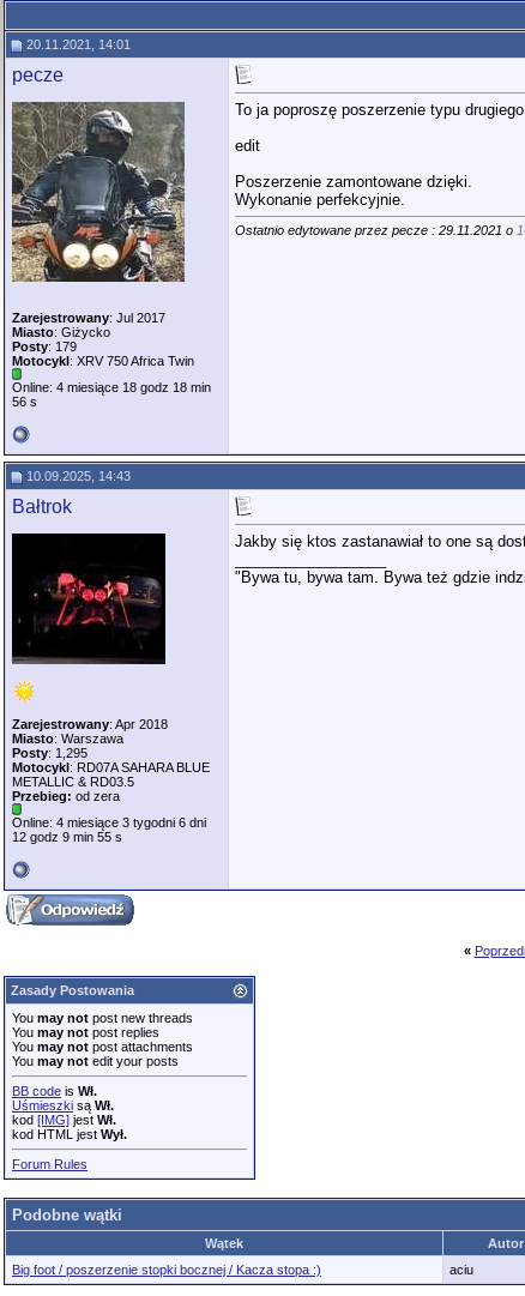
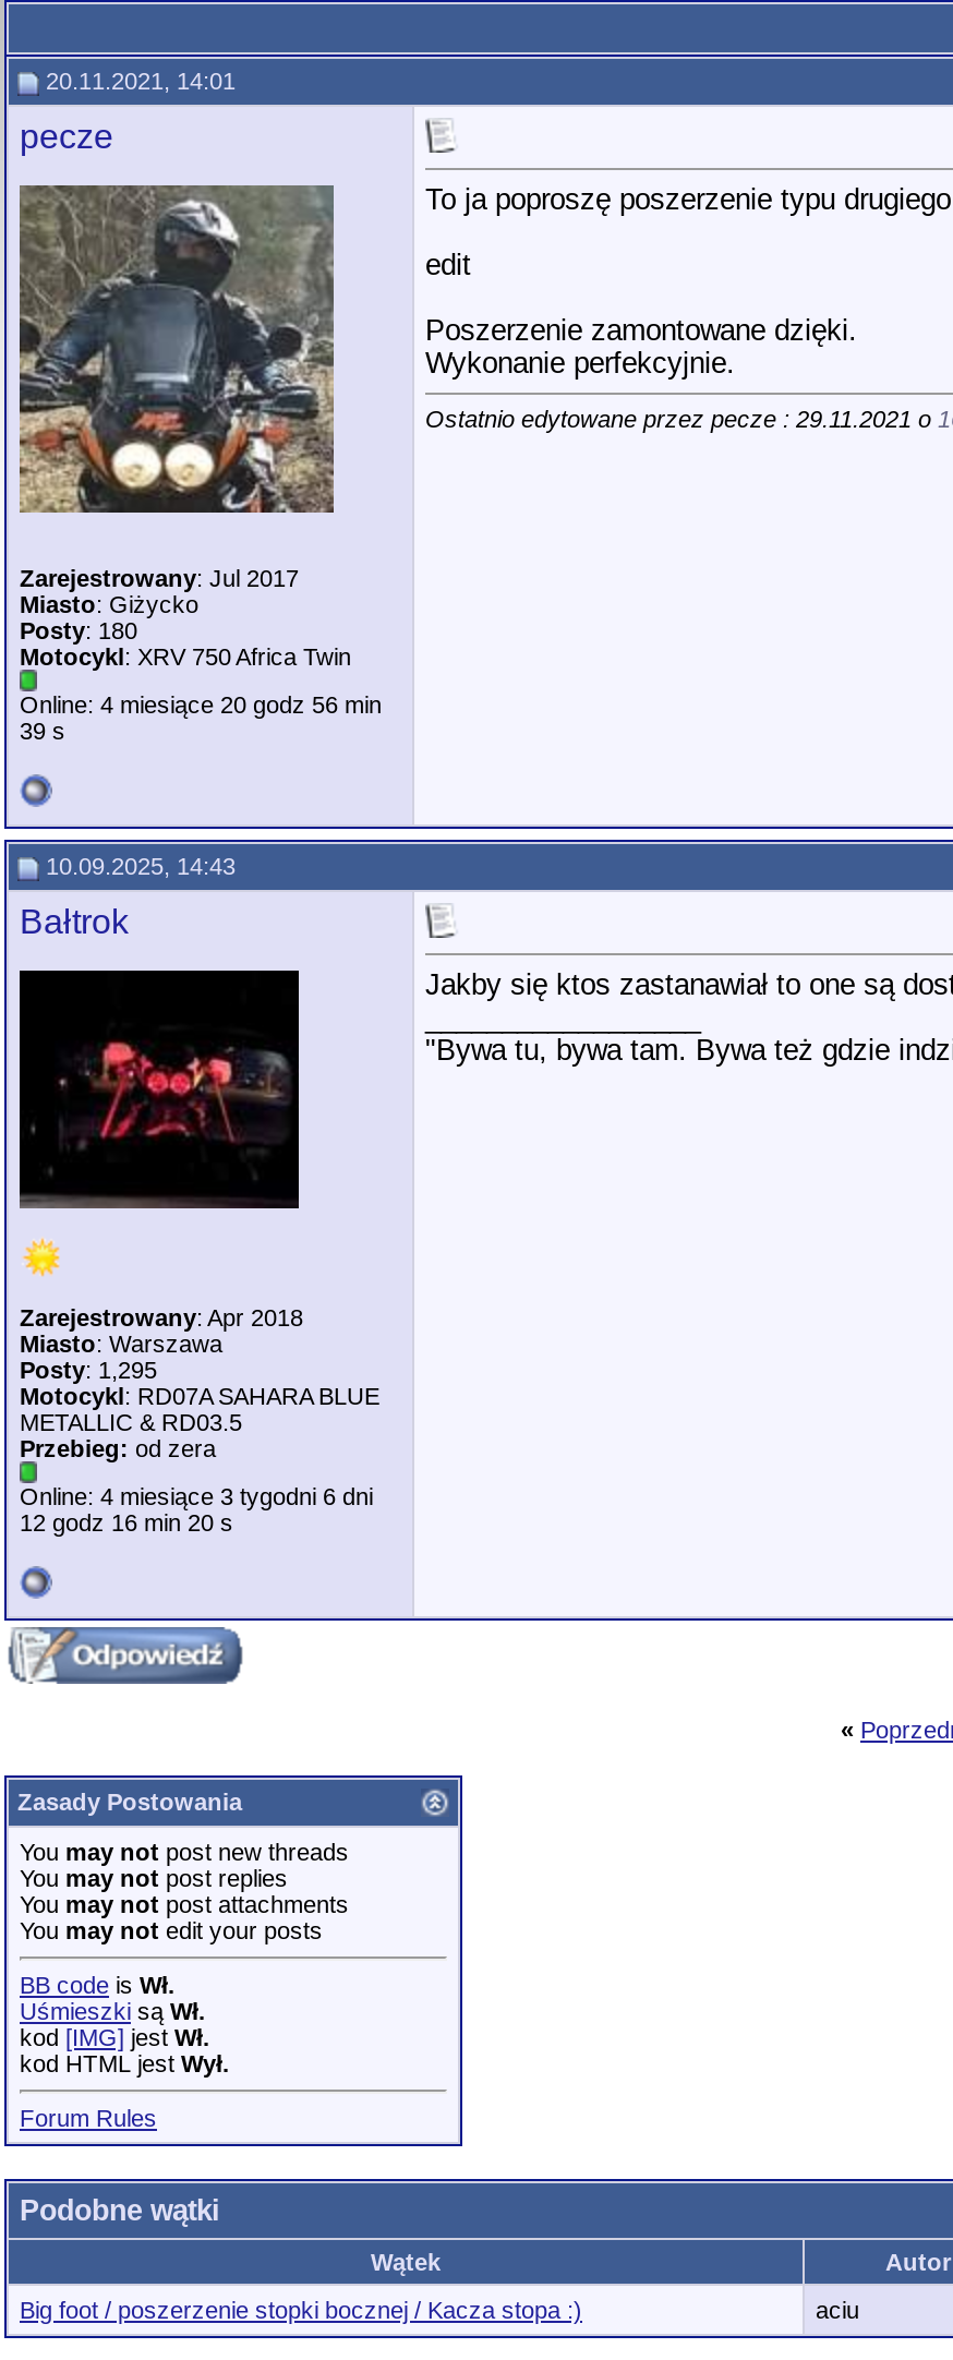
[12,339,77,354] Posty: 179 -> [20,617,137,643] Posty: 180
[12,380,211,394] Online: 4 miesiące 18 godz 18 min -> [20,691,382,718] Online: 4 miesiące 20 godz 56 min
[12,394,37,409] 56 s -> [20,718,65,744] 39 s
[12,830,122,844] 12 godz 9 min 55 s -> [20,1509,233,1536] 12 godz 16 min 20 s

